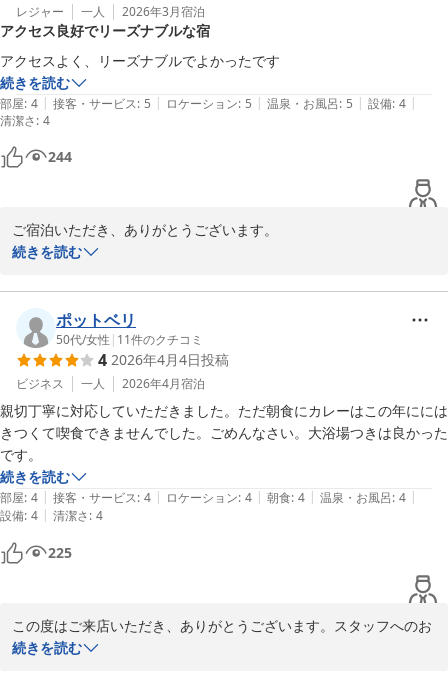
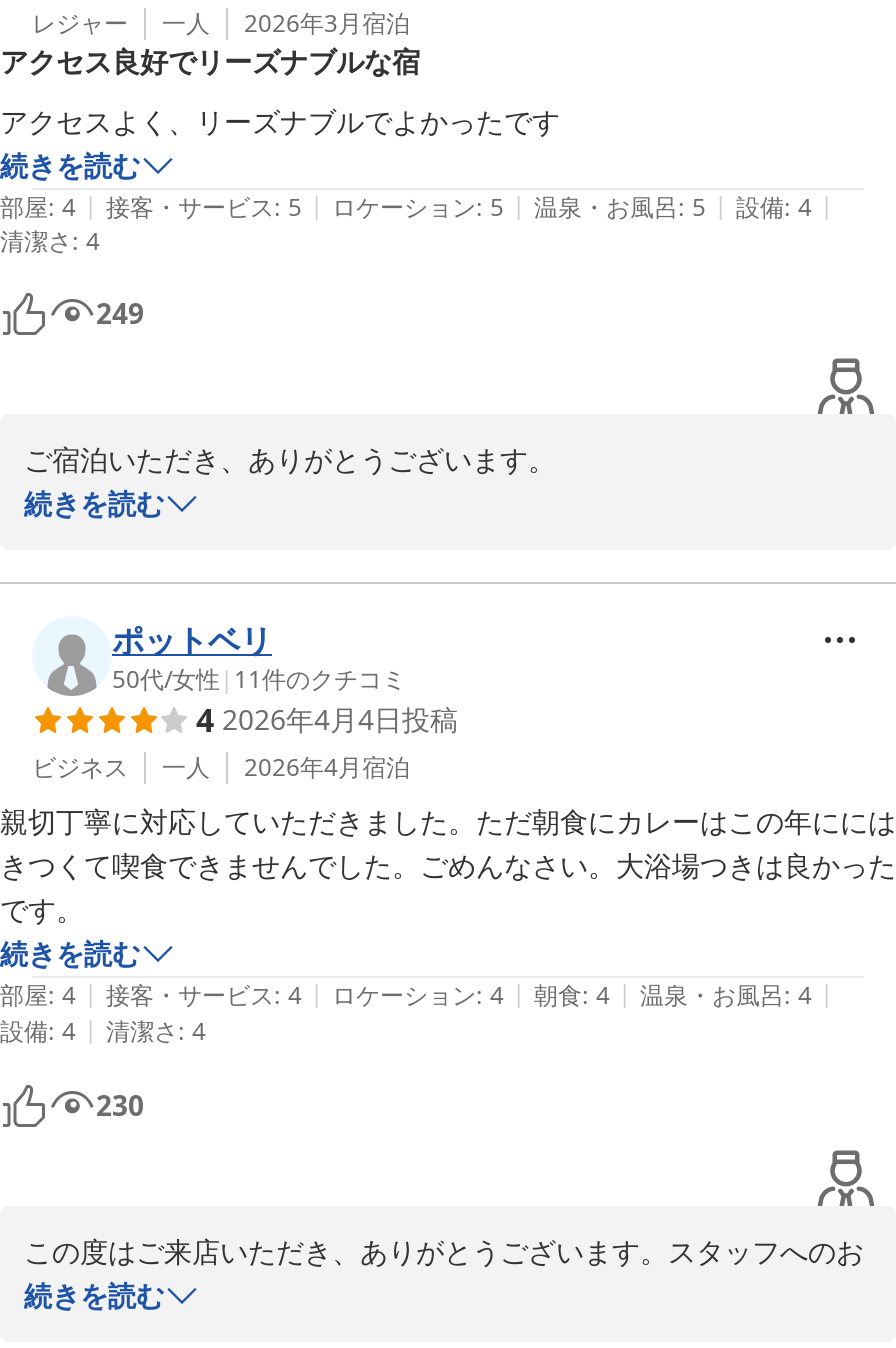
[48,147,72,166] 244 -> [96,294,144,332] 249
[48,543,72,562] 225 -> [96,1086,144,1124] 230

